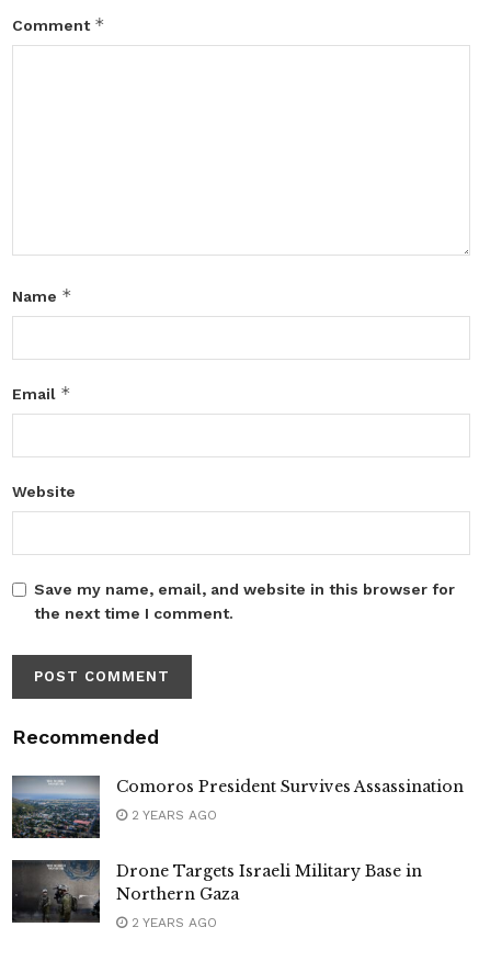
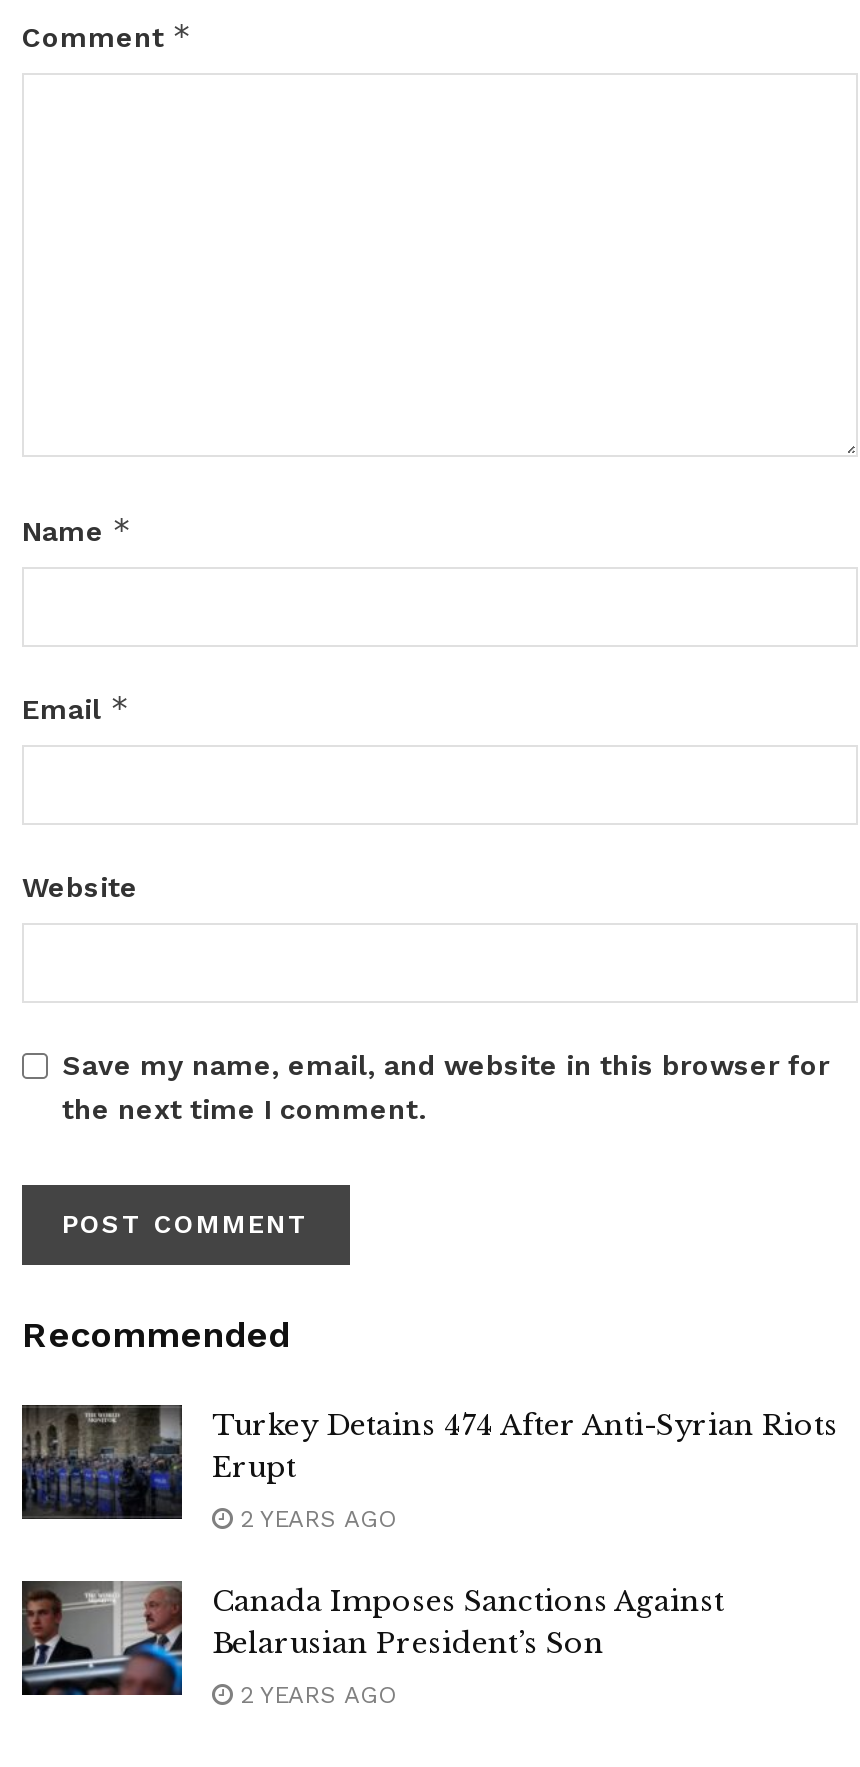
[11,775,464,839] [image] | Comoros President Survives Assassination -> [22,1403,838,1541] [image] | Turkey Detains 474 After Anti-Syrian Riots | Erupt
[12,859,422,923] [image] | Drone Targets Israeli Military Base in | Northern Gaza -> [20,1581,724,1695] [image] | Canada Imposes Sanctions Against | Belarusian President’s Son

